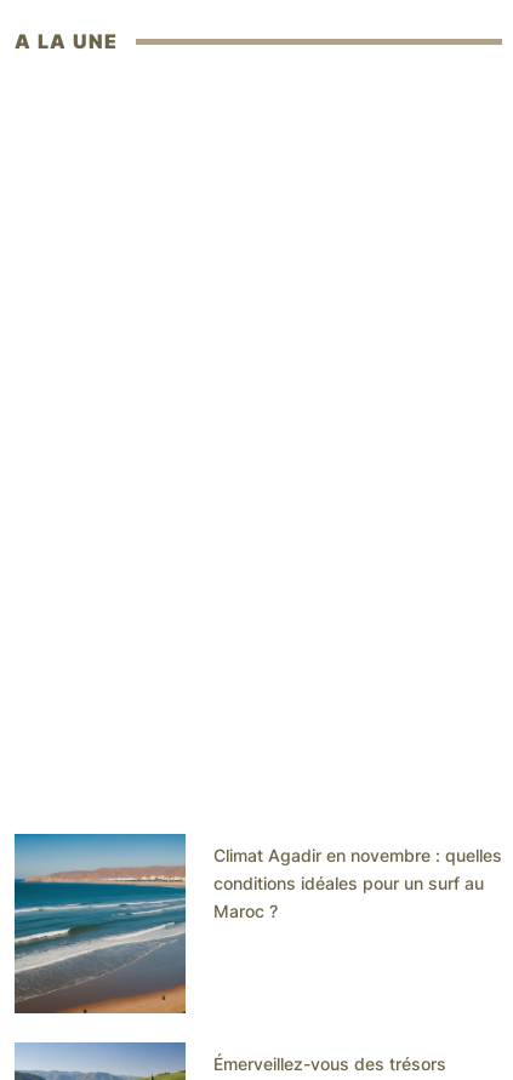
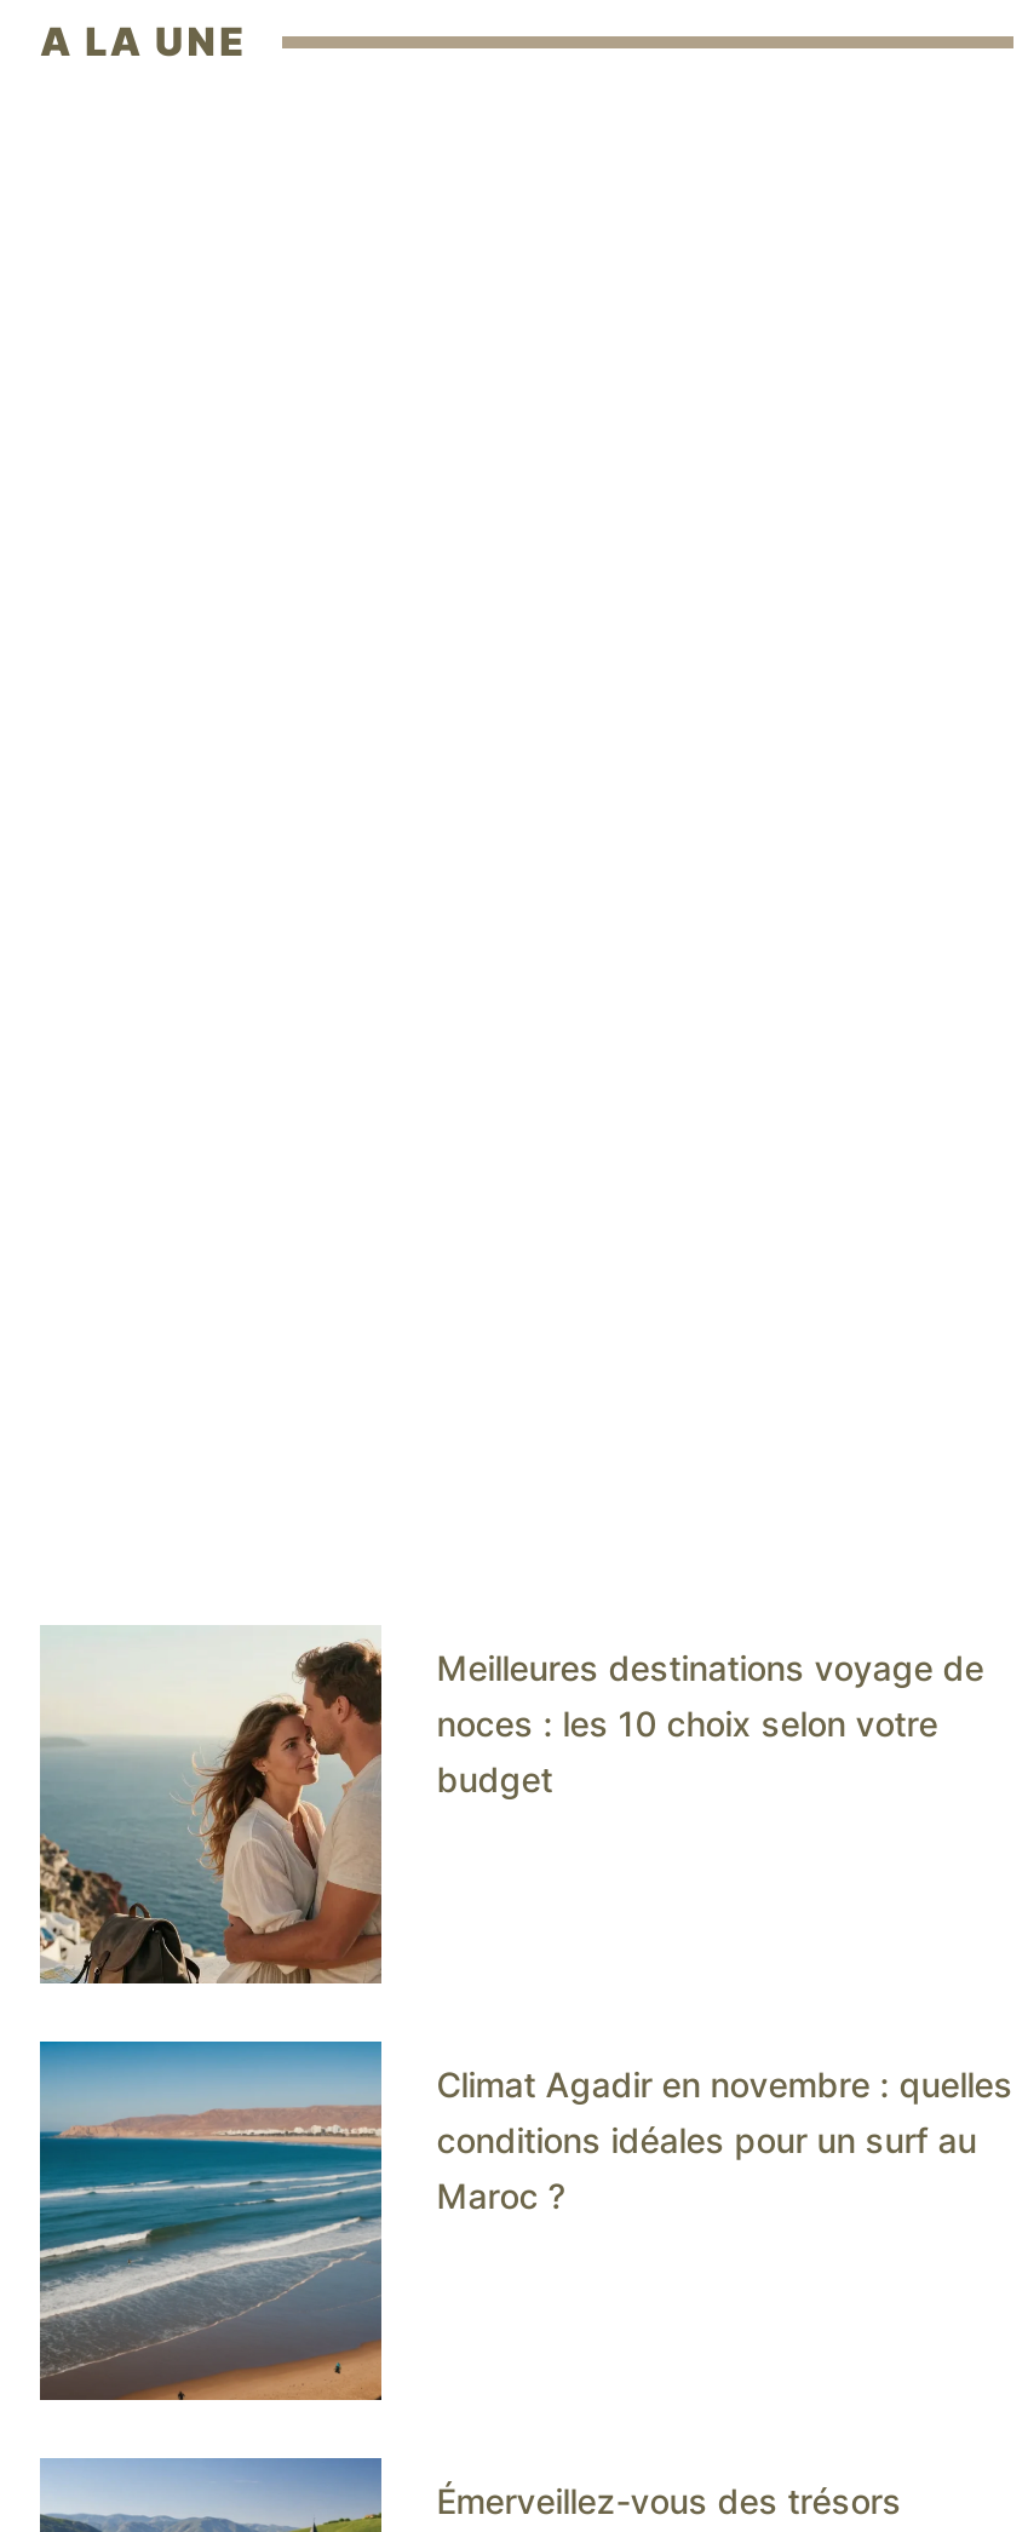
none -> [38,1625,984,1988] [image] | Meilleures destinations voyage de | noces : les 10 choix selon votre | budget

